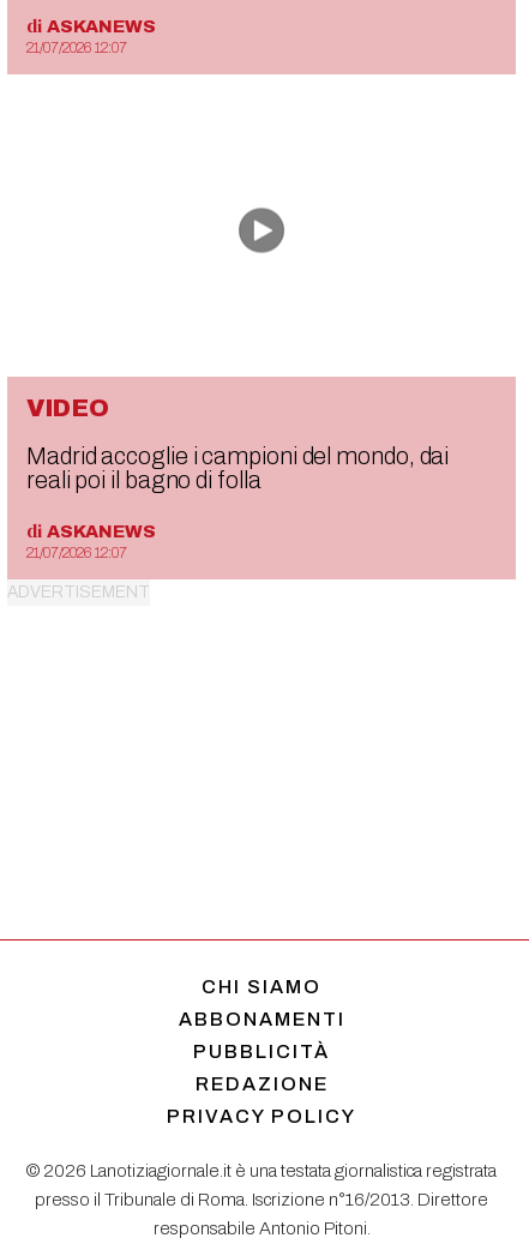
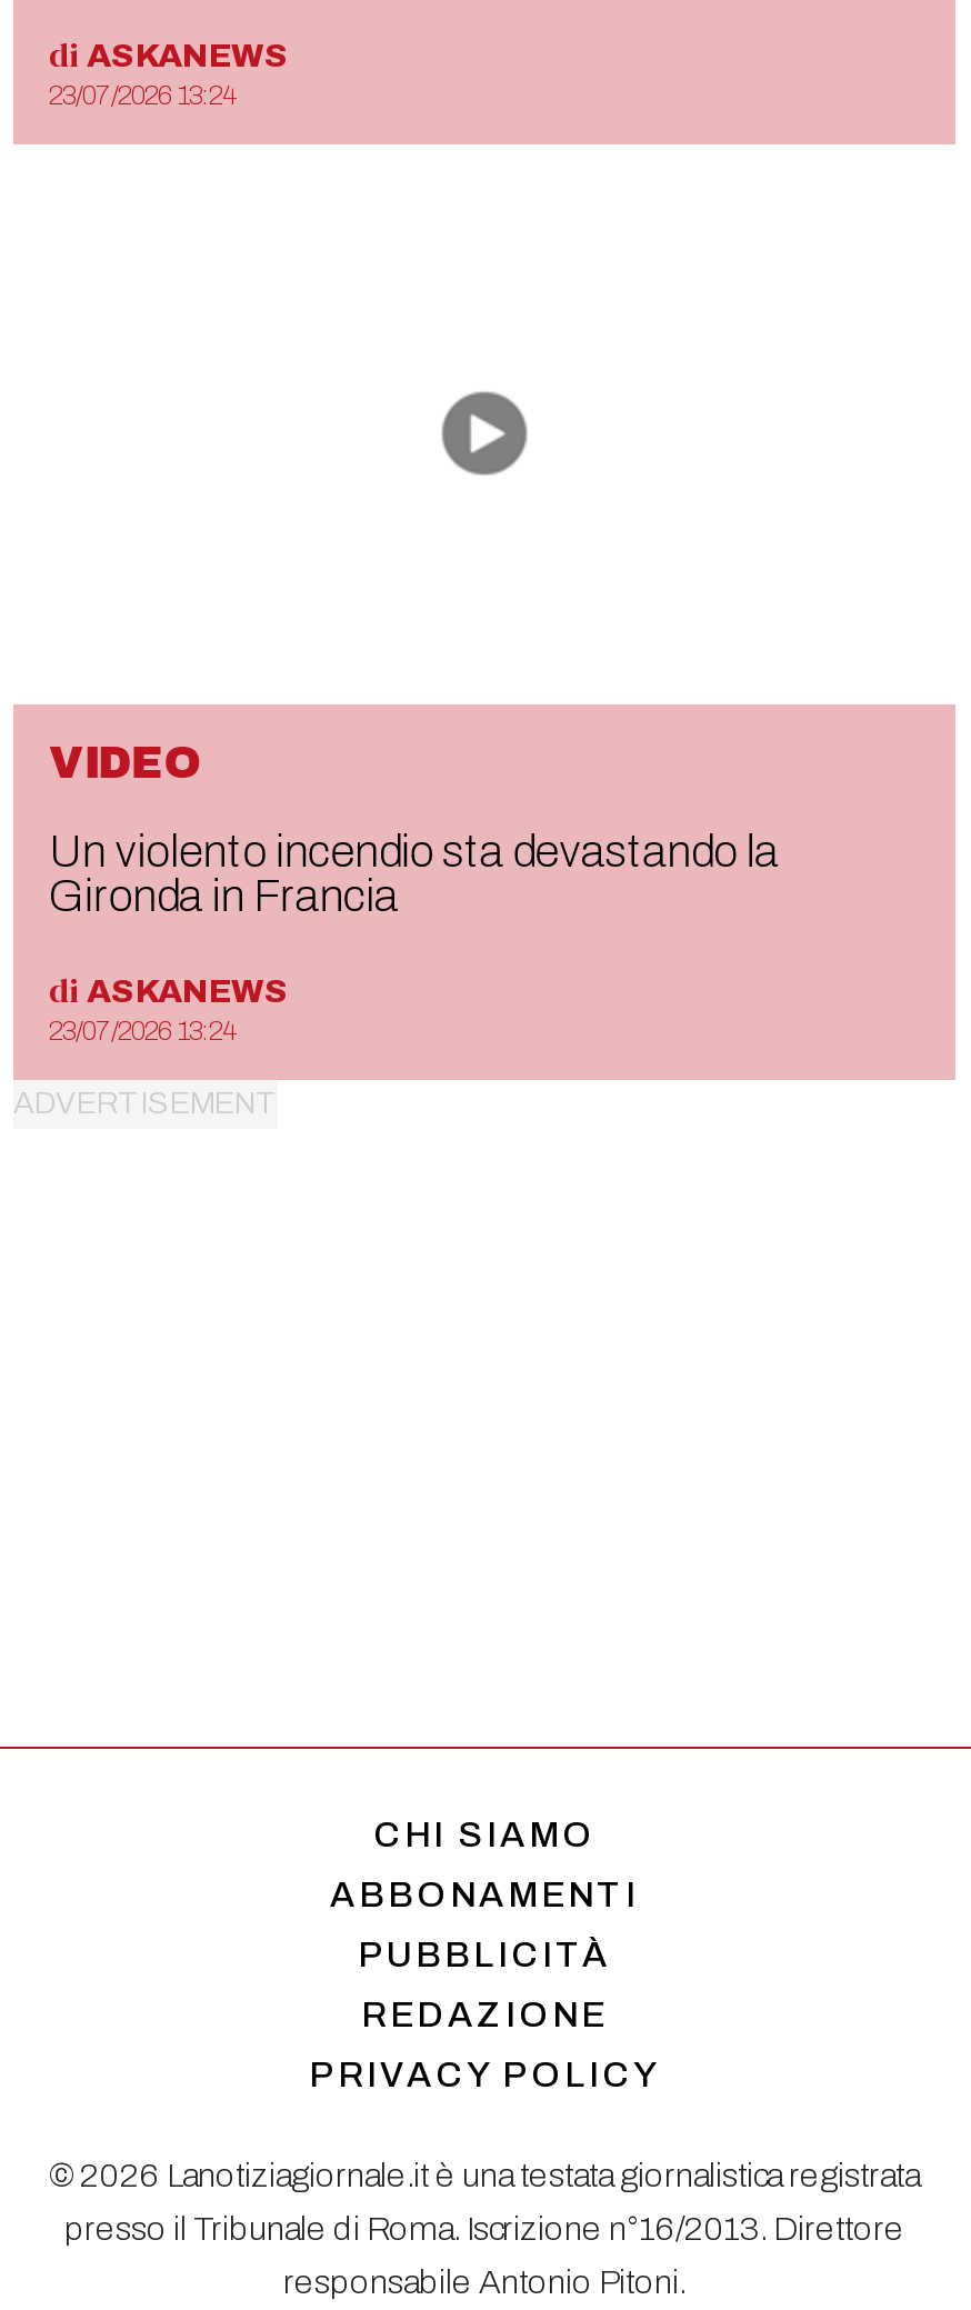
[26,40,127,56] 21/07/2026 12:07 -> [49,80,236,111] 23/07/2026 13:24
[26,443,449,493] Madrid accoglie i campioni del mondo, dai | reali poi il bagno di folla -> [49,827,779,920] Un violento incendio sta devastando la | Gironda in Francia
[26,545,127,561] 21/07/2026 12:07 -> [49,1016,236,1047] 23/07/2026 13:24

